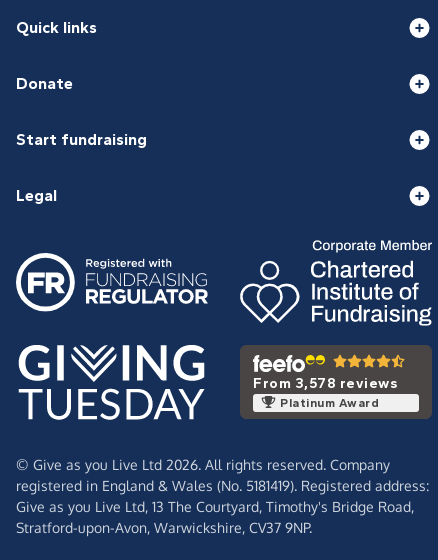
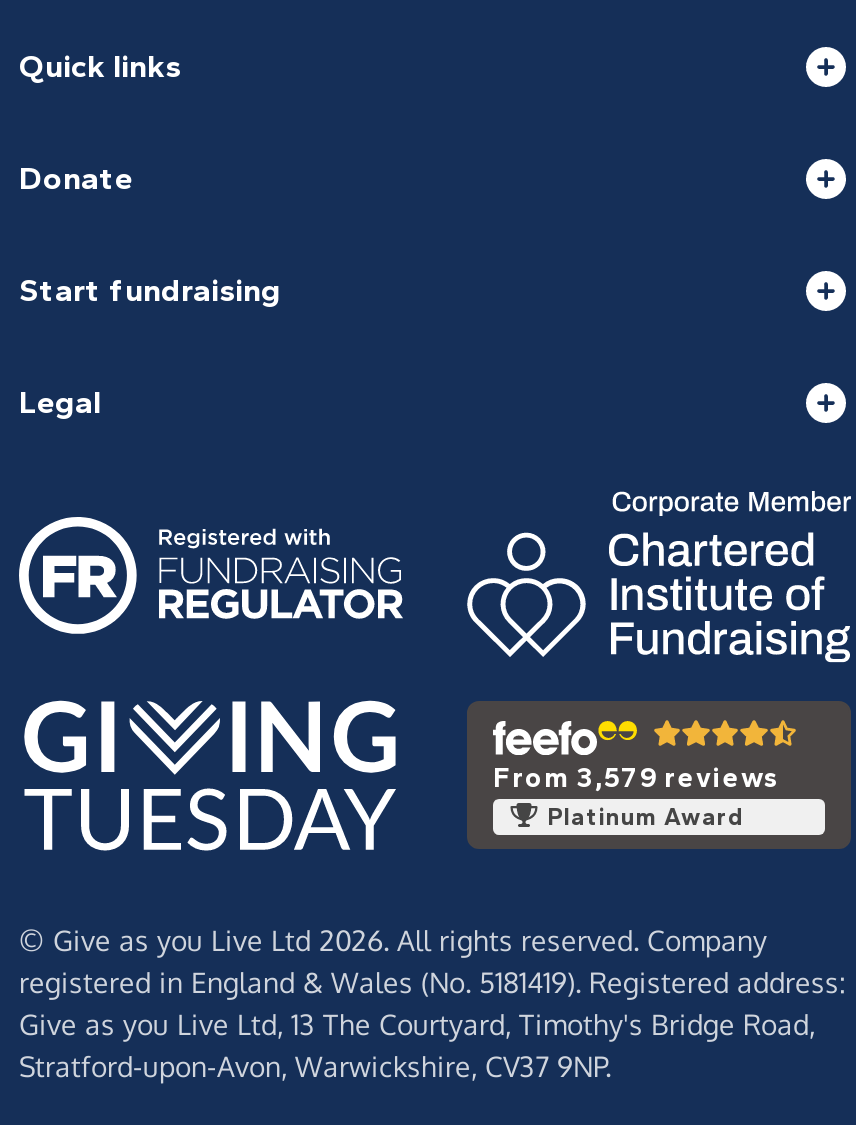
[253,375,397,392] From 3,578 reviews -> [493,760,779,794] From 3,579 reviews

